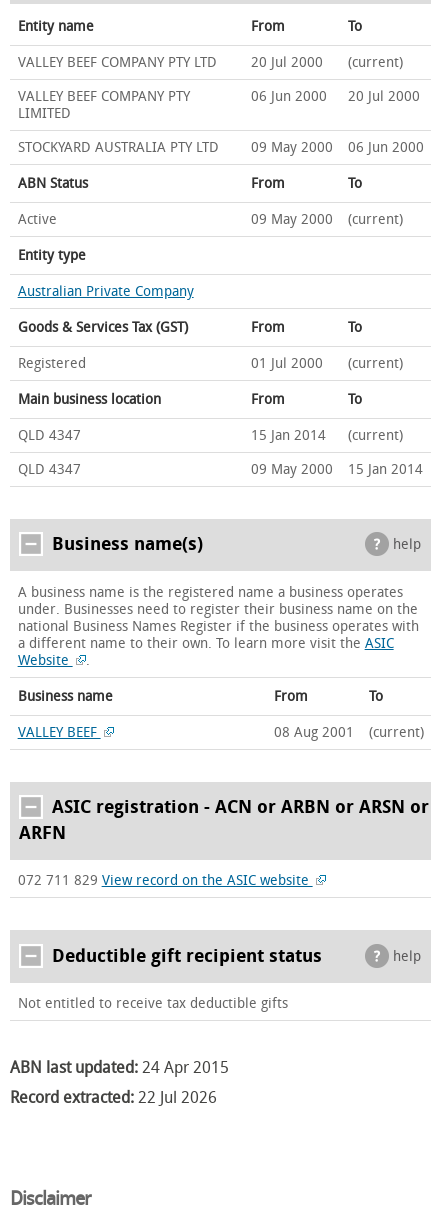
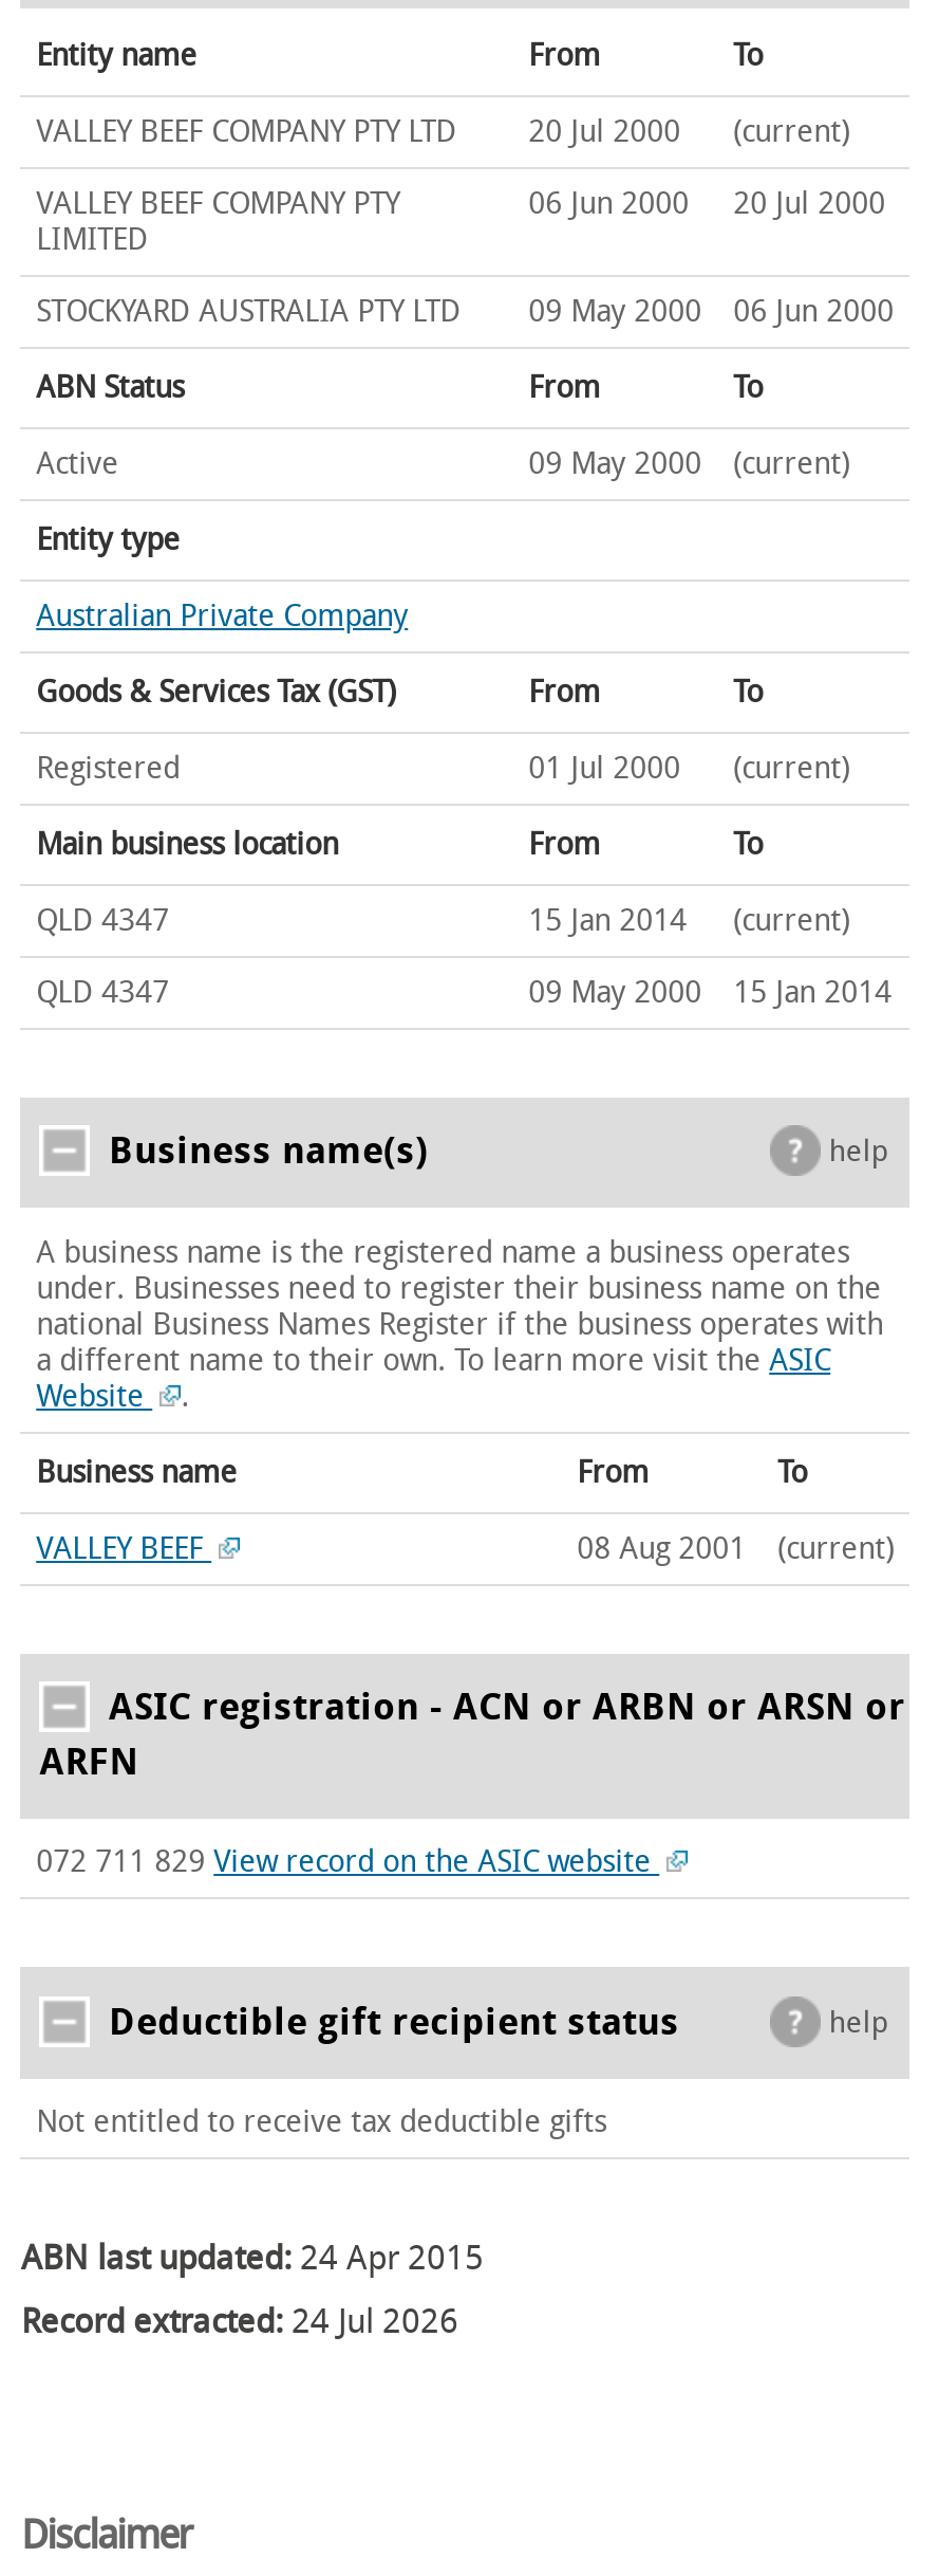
[10,1088,217,1107] Record extracted: 22 Jul 2026 -> [21,2301,458,2342] Record extracted: 24 Jul 2026

